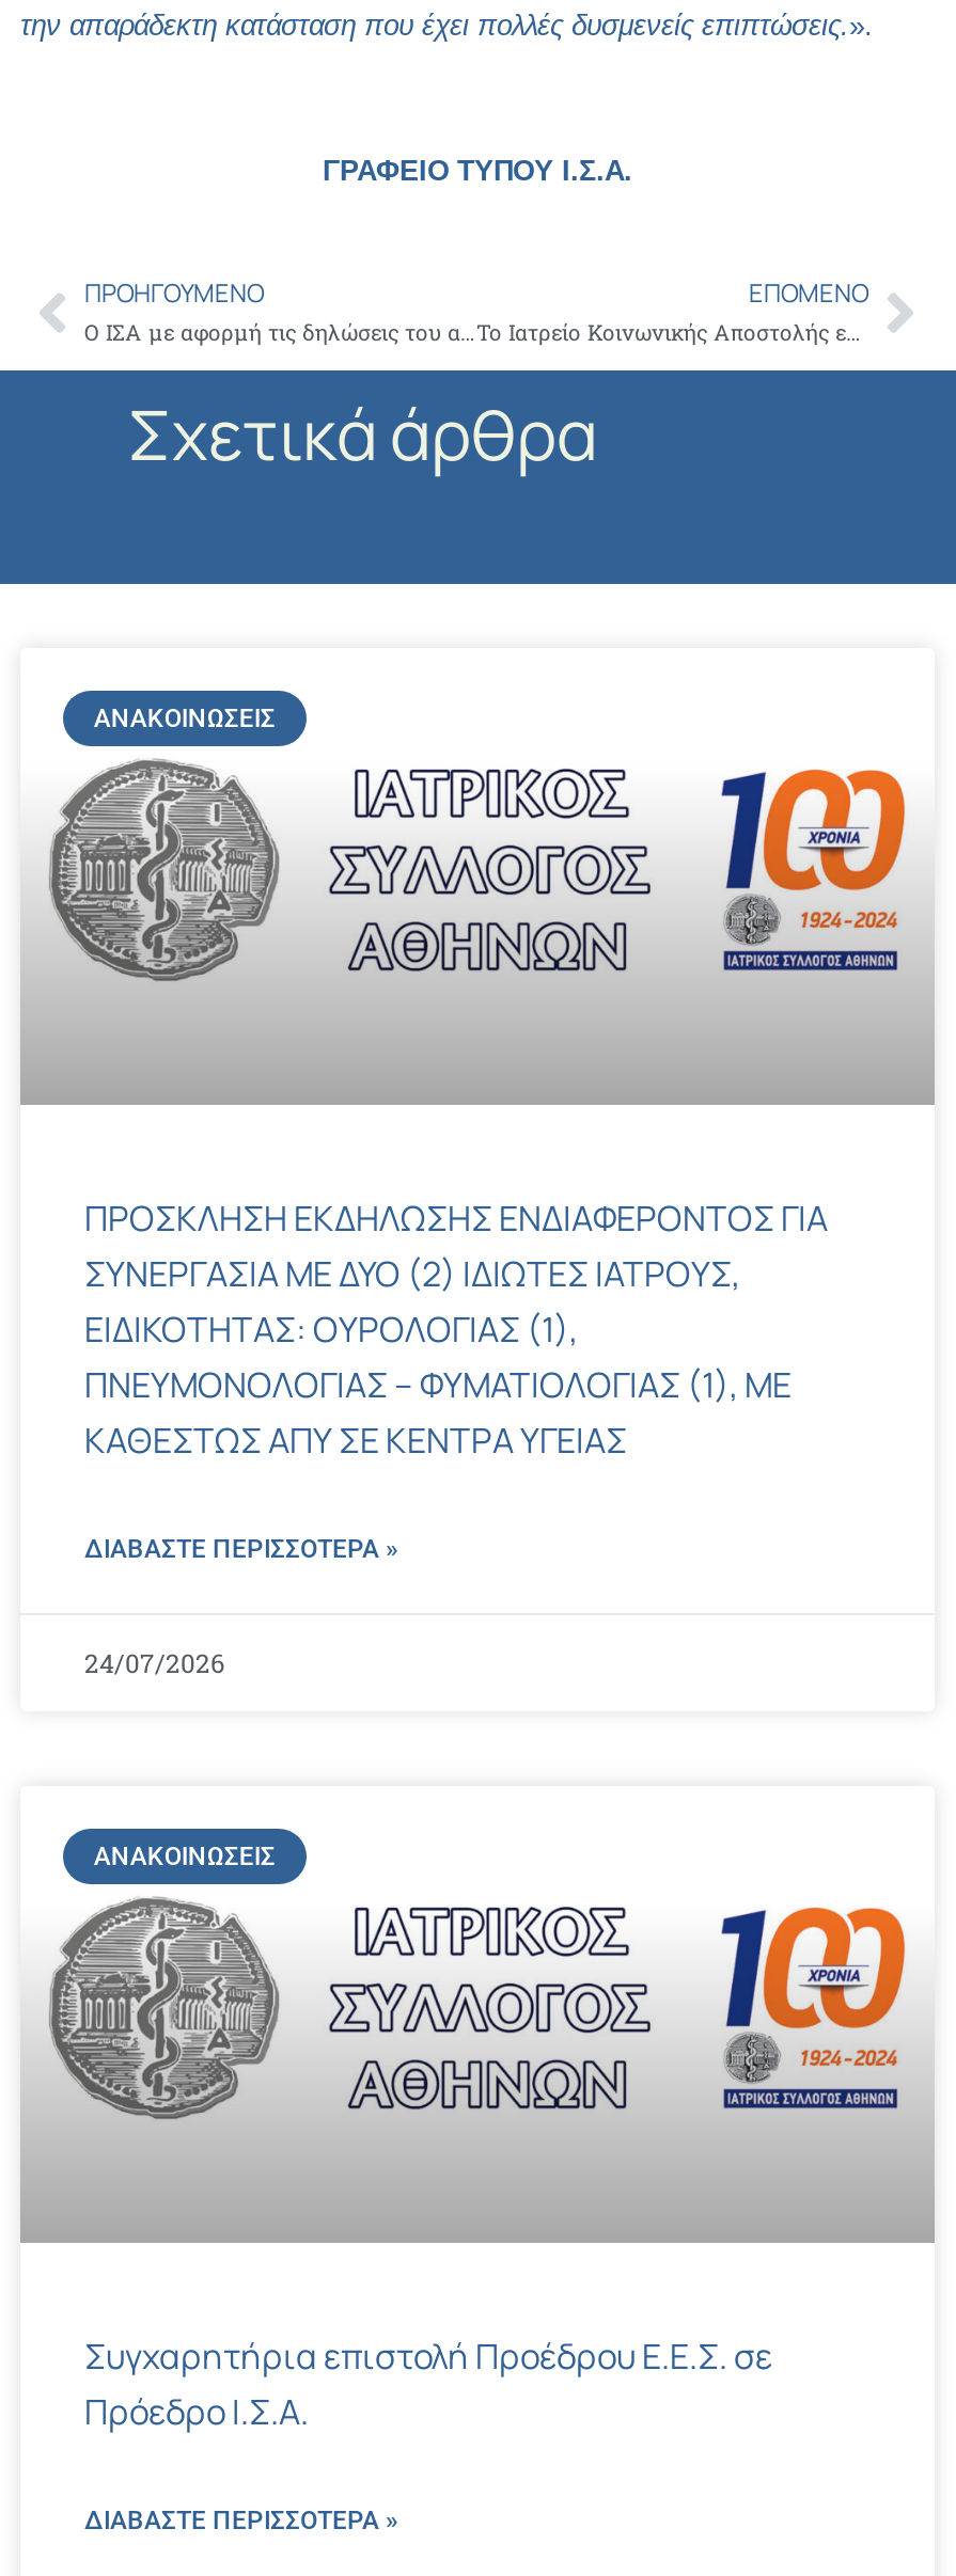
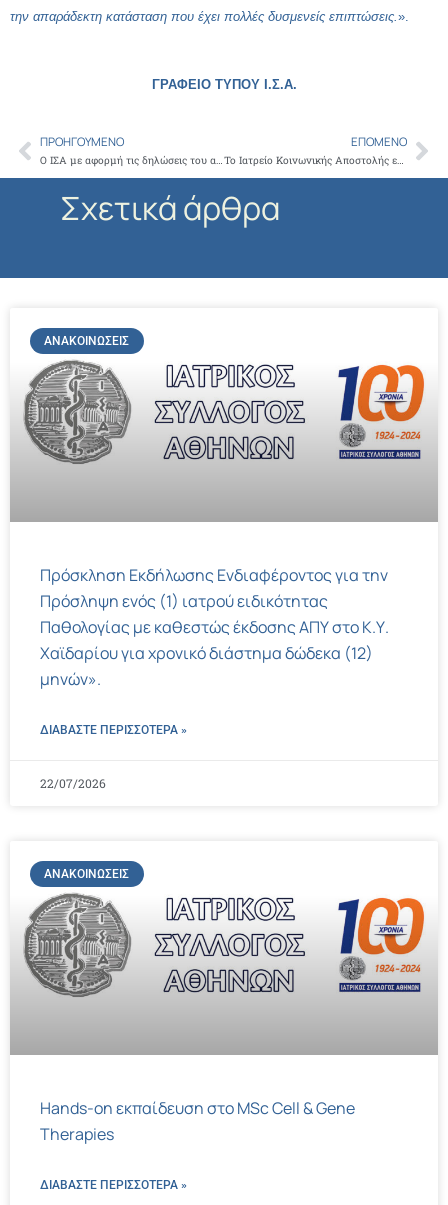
[84,1195,828,1464] ΠΡΟΣΚΛΗΣΗ ΕΚΔΗΛΩΣΗΣ ΕΝΔΙΑΦΕΡΟΝΤΟΣ ΓΙΑ | ΣΥΝΕΡΓΑΣΙΑ ΜΕ ΔΥΟ (2) ΙΔΙΩΤΕΣ ΙΑΤΡΟΥΣ, | ΕΙΔΙΚΟΤΗΤΑΣ: ΟΥΡΟΛΟΓΙΑΣ (1), | ΠΝΕΥΜΟΝΟΛΟΓΙΑΣ – ΦΥΜΑΤΙΟΛΟΓΙΑΣ (1), ΜΕ | ΚΑΘΕΣΤΩΣ ΑΠΥ ΣΕ ΚΕΝΤΡΑ ΥΓΕΙΑΣ -> [40,564,389,690] Πρόσκληση Εκδήλωσης Ενδιαφέροντος για την | Πρόσληψη ενός (1) ιατρού ειδικότητας | Παθολογίας με καθεστώς έκδοσης ΑΠΥ στο Κ.Υ. | Χαϊδαρίου για χρονικό διάστημα δώδεκα (12) | μηνών».
[84,1645,225,1679] 24/07/2026 -> [40,775,106,791] 22/07/2026
[84,2333,772,2435] Συγχαρητήρια επιστολή Προέδρου Ε.Ε.Σ. σε | Πρόεδρο Ι.Σ.Α. -> [40,1097,355,1145] Hands-on εκπαίδευση στο MSc Cell & Gene | Therapies

